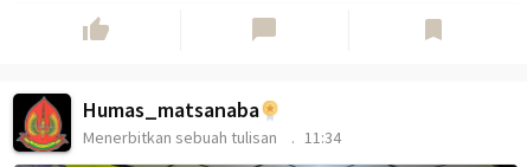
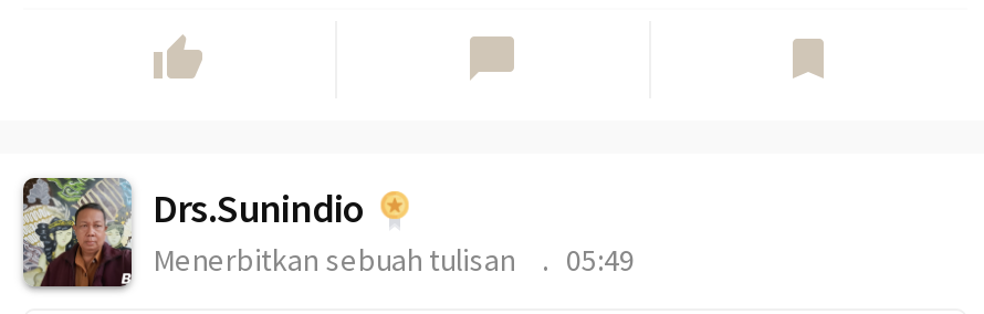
[12,92,259,153] [image] | Humas_matsanaba -> [21,177,374,290] [image] | Drs.Sunindio
[82,127,340,148] Menerbitkan sebuah tulisan 11:34 -> [153,239,635,279] Menerbitkan sebuah tulisan 05:49

